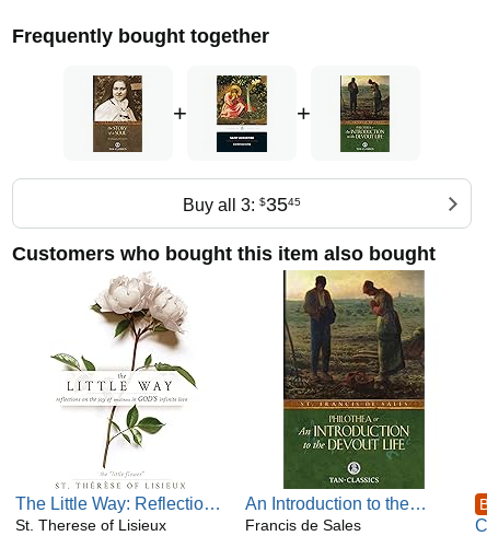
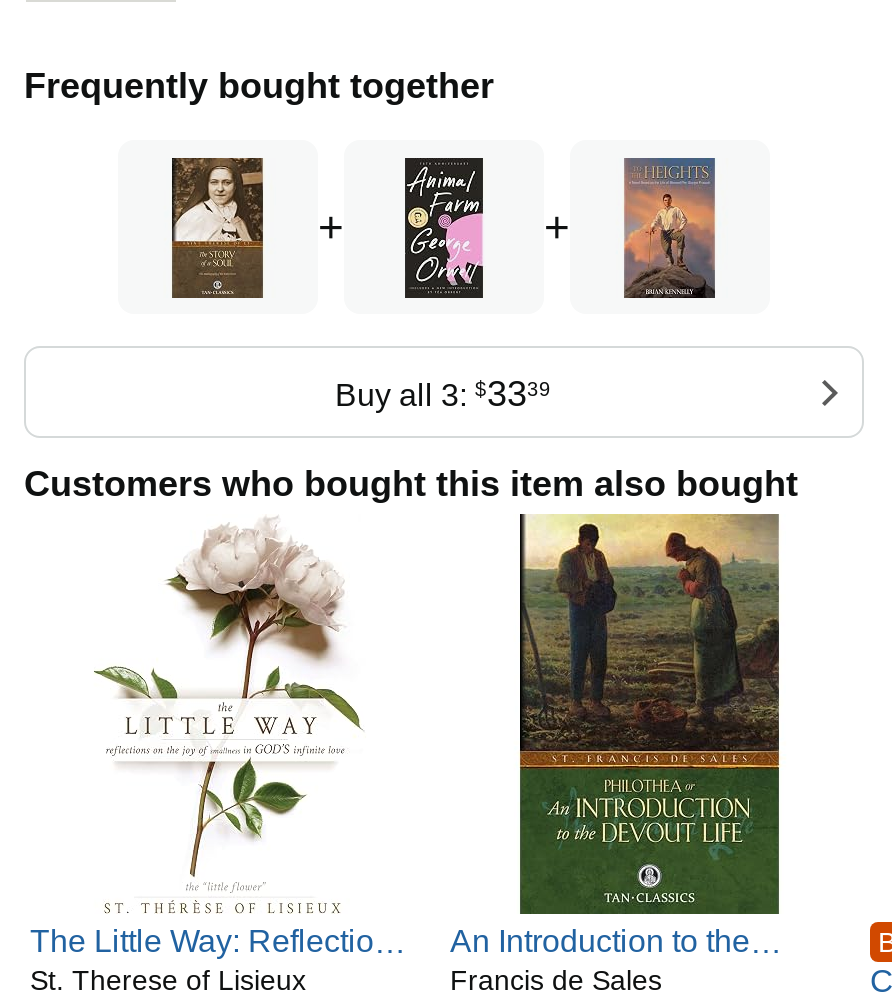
[182,74,300,215] [image] | Buy all 3: $3545 -> [335,158,551,414] [image] | Buy all 3: $3339
[339,74,391,152] [image] -> [622,156,716,298] [image]

